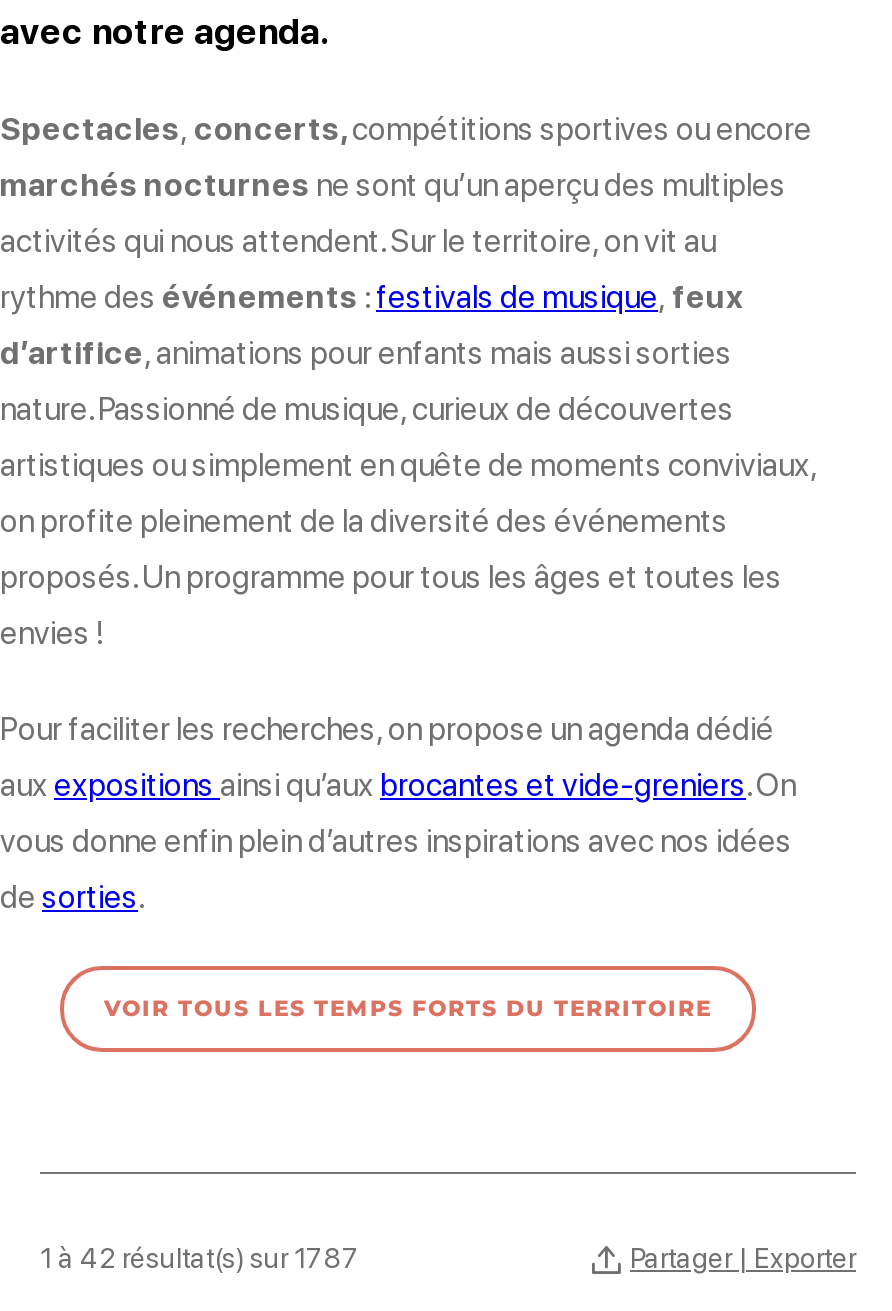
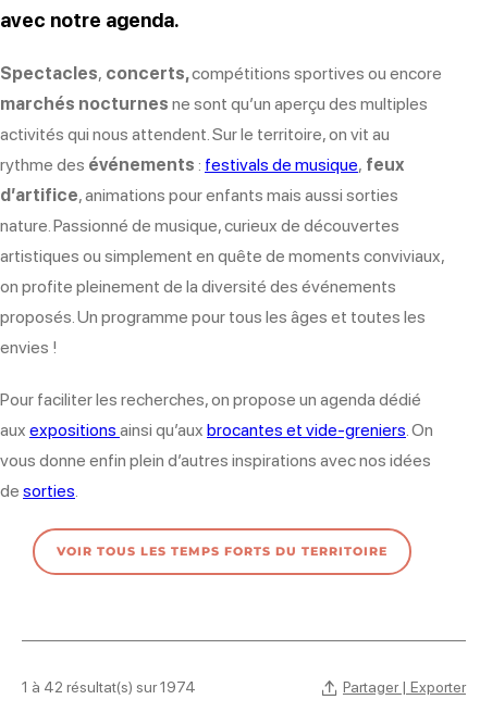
[40,1242,360,1274] 1 à 42 résultat(s) sur 1787 -> [22,678,196,696] 1 à 42 résultat(s) sur 1974

